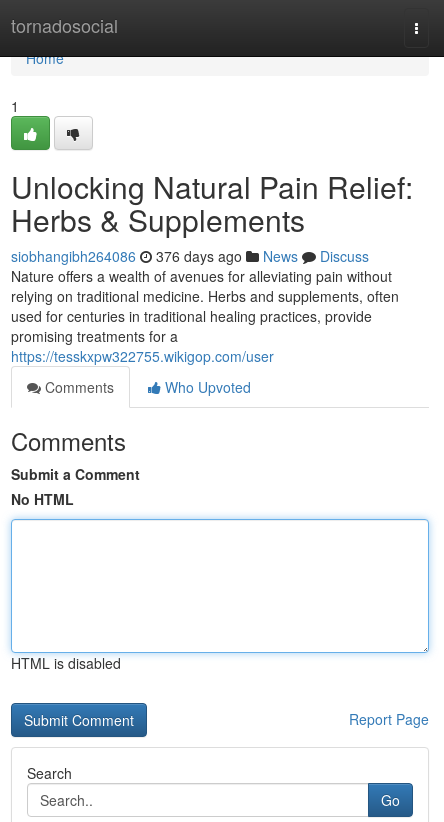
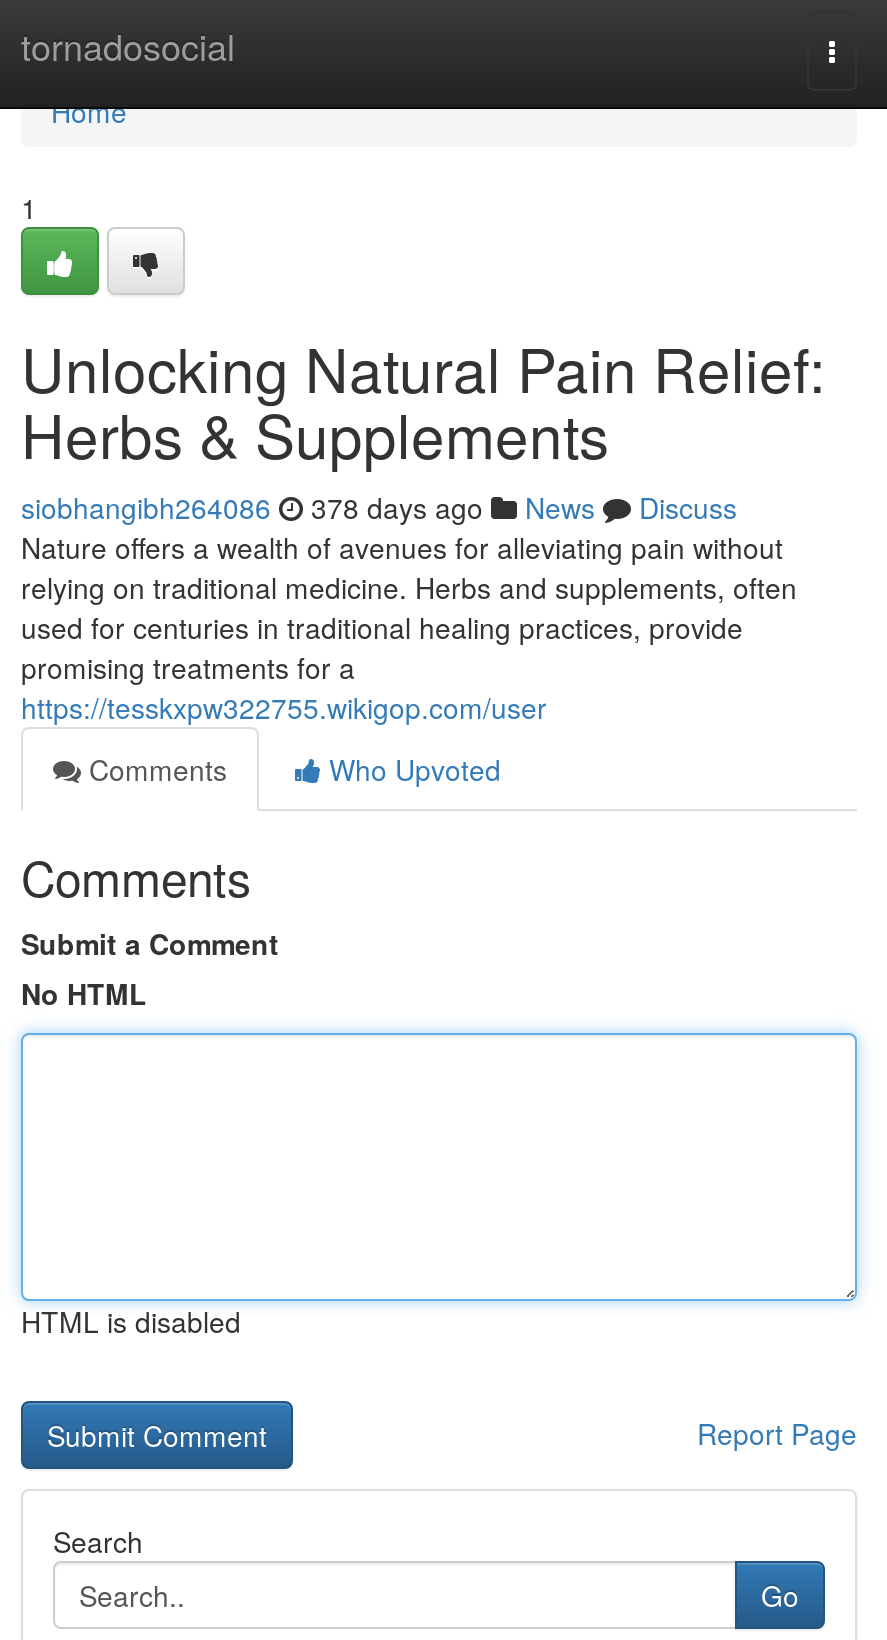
[11,246,369,266] siobhangibh264086 376 days ago News Discuss -> [21,487,737,527] siobhangibh264086 378 days ago News Discuss

